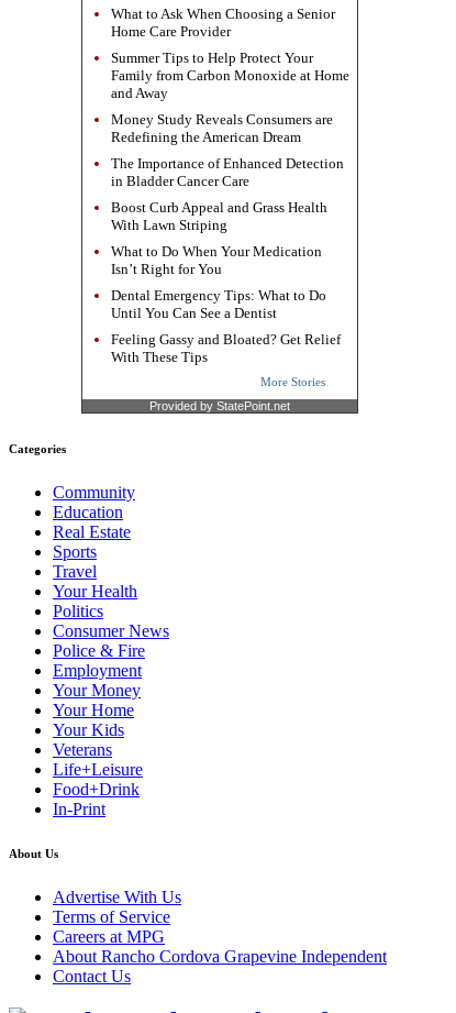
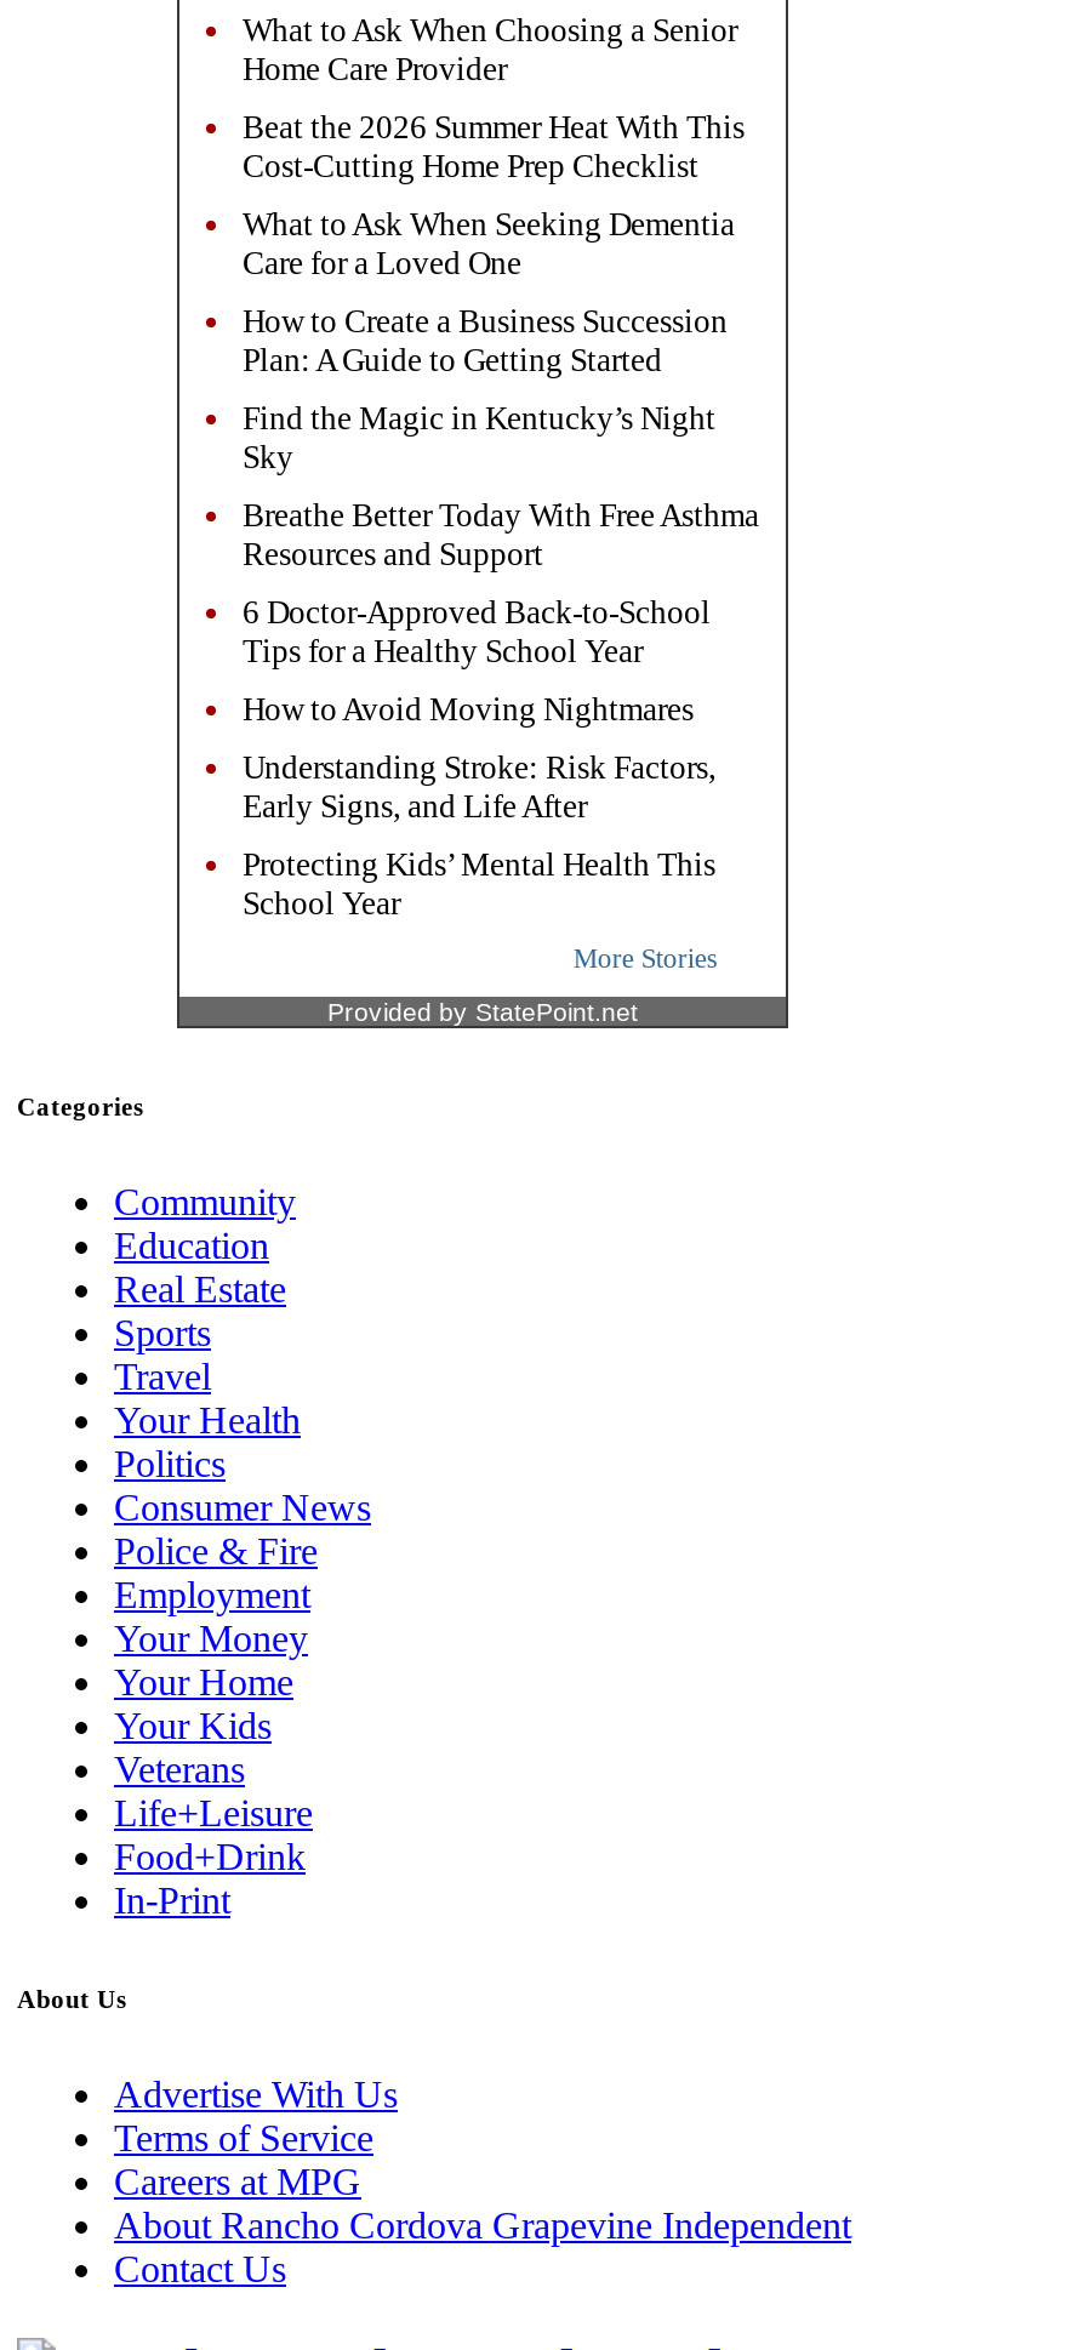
[111,49,349,365] Summer Tips to Help Protect Your | Family from Carbon Monoxide at Home | and Away | Money Study Reveals Consumers are | Redefining the American Dream | The Importance of Enhanced Detection | in Bladder Cancer Care | Boost Curb Appeal and Grass Health | With Lawn Striping | What to Do When Your Medication | Isn’t Right for You | Dental Emergency Tips: What to Do | Until You Can See a Dentist | Feeling Gassy and Bloated? Get Relief | With These Tips -> [243,108,759,921] Beat the 2026 Summer Heat With This | Cost-Cutting Home Prep Checklist | What to Ask When Seeking Dementia | Care for a Loved One | How to Create a Business Succession | Plan: A Guide to Getting Started | Find the Magic in Kentucky’s Night | Sky | Breathe Better Today With Free Asthma | Resources and Support | 6 Doctor-Approved Back-to-School | Tips for a Healthy School Year | How to Avoid Moving Nightmares | Understanding Stroke: Risk Factors, | Early Signs, and Life After | Protecting Kids’ Mental Health This | School Year

